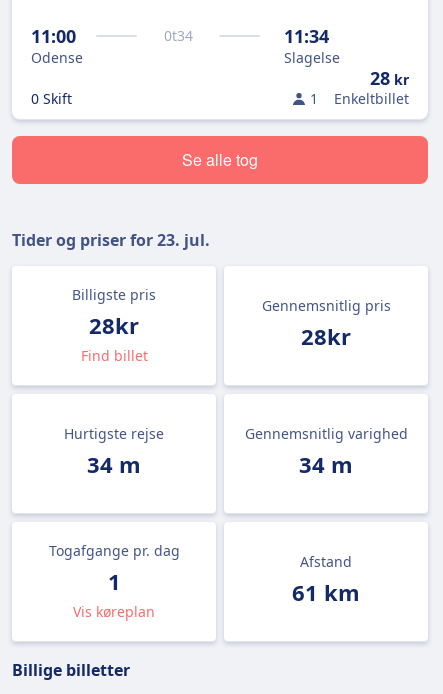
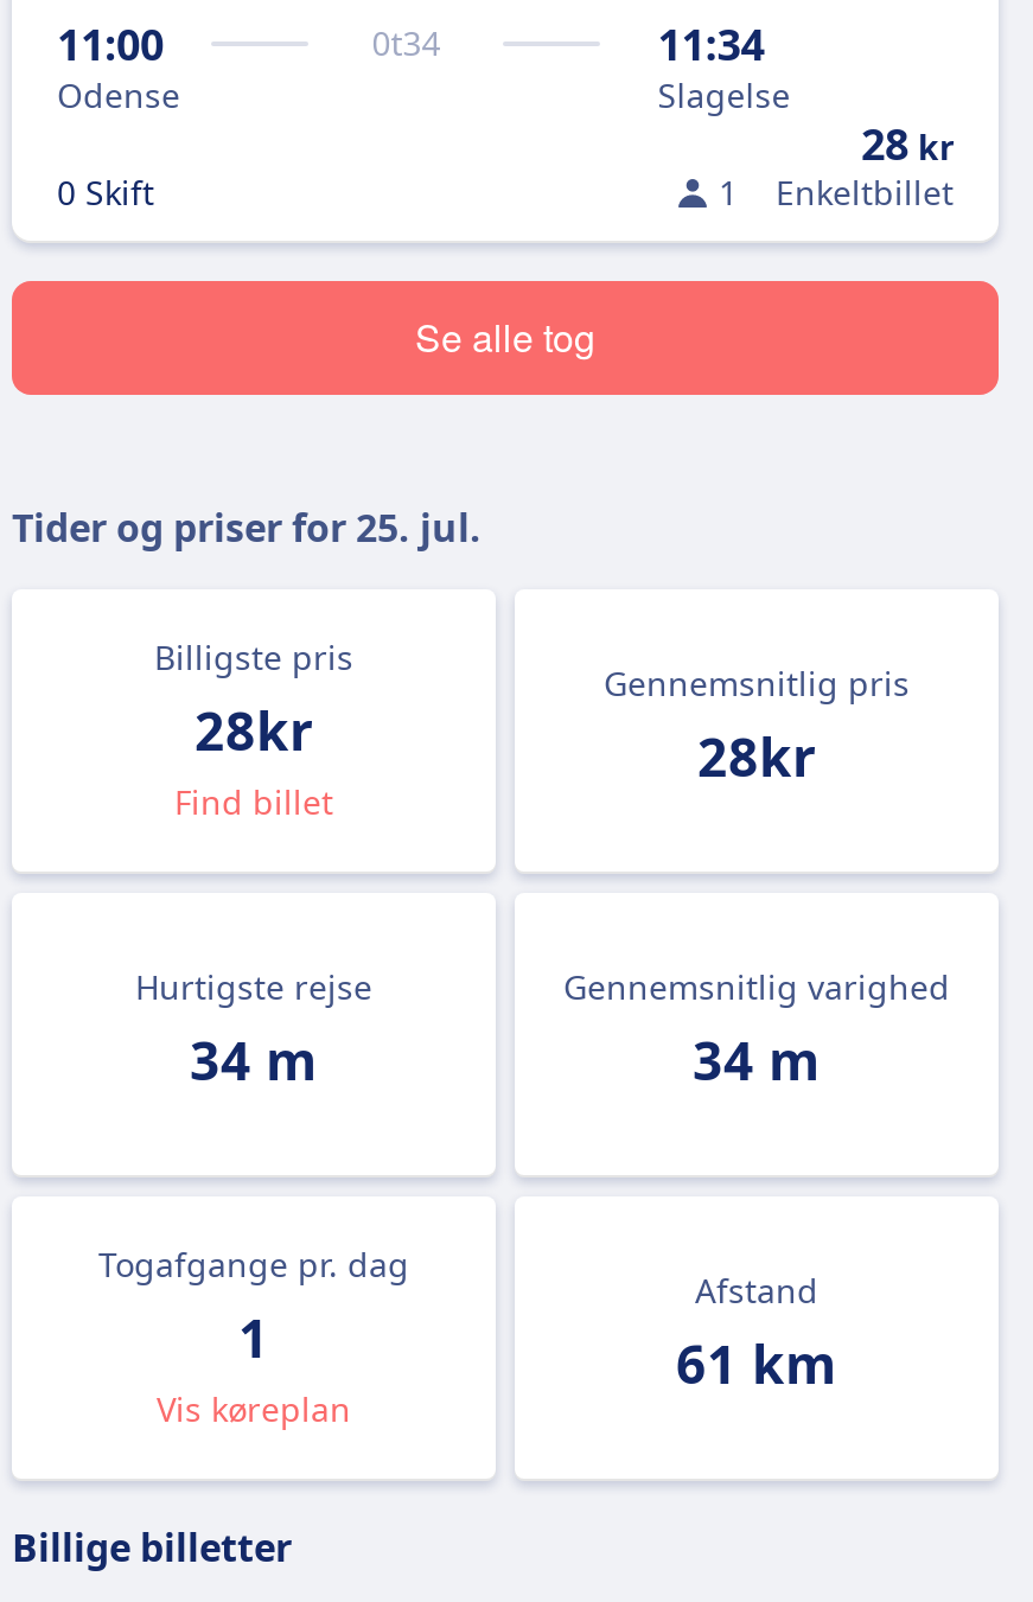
[12,229,210,251] Tider og priser for 23. jul. -> [12,502,482,554] Tider og priser for 25. jul.

